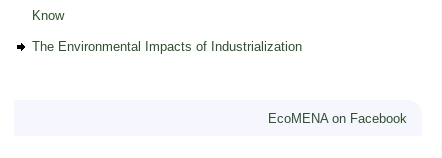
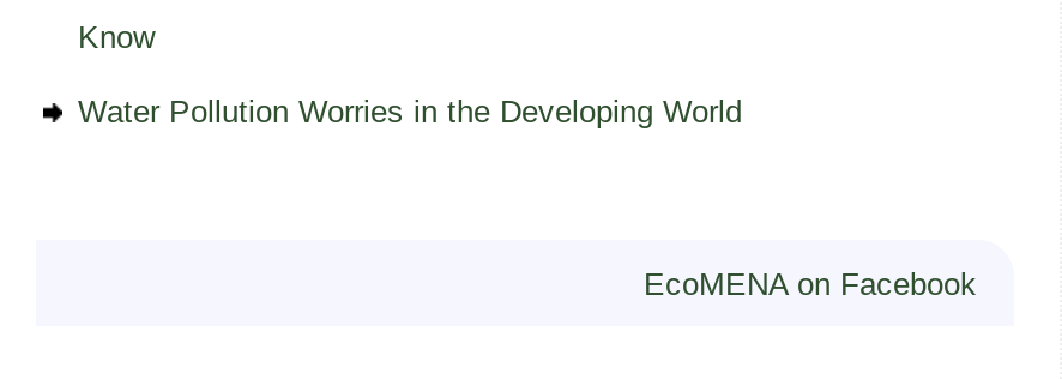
[31,38,301,53] The Environmental Impacts of Industrialization -> [78,92,742,128] Water Pollution Worries in the Developing World

